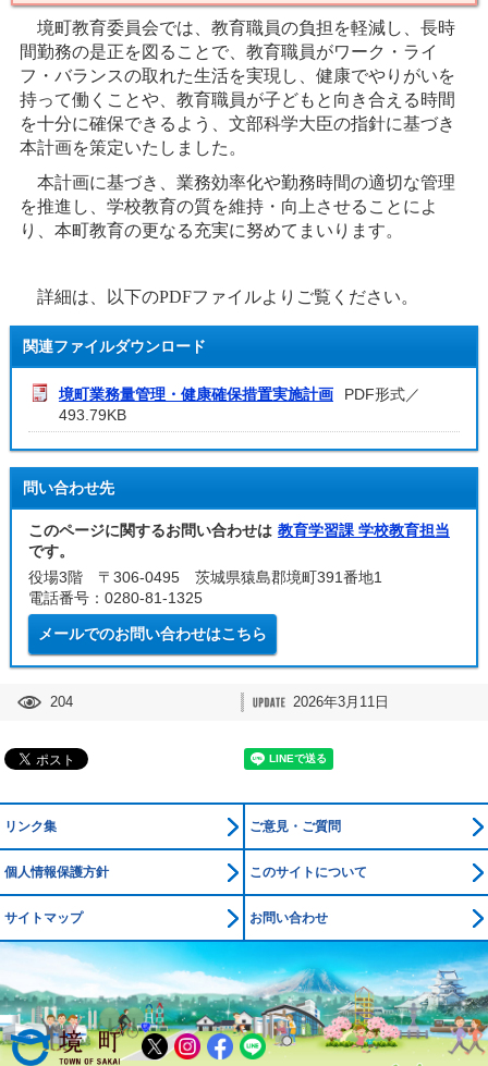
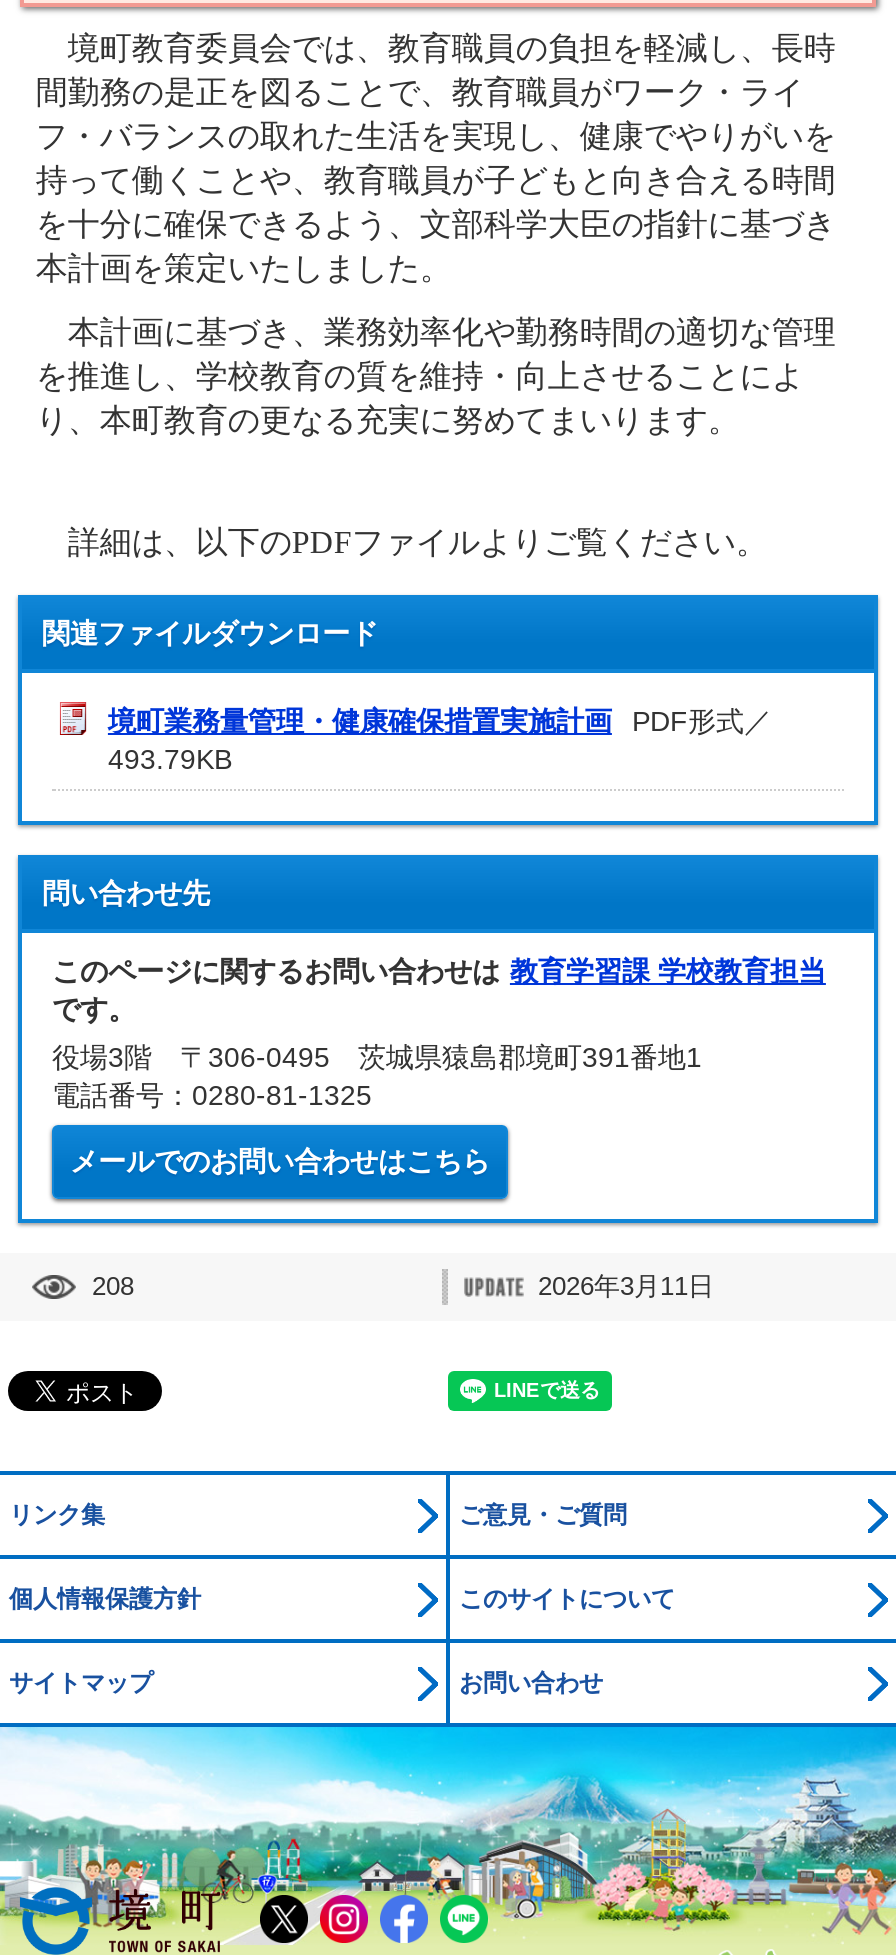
[50,694,73,710] 204 -> [92,1271,134,1301] 208

